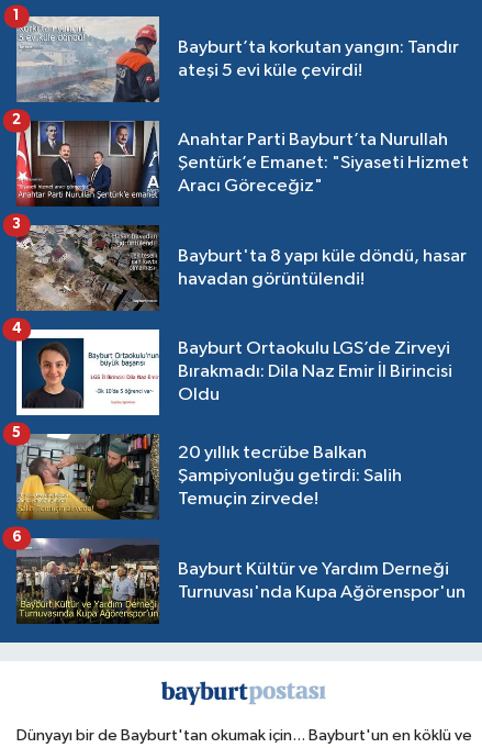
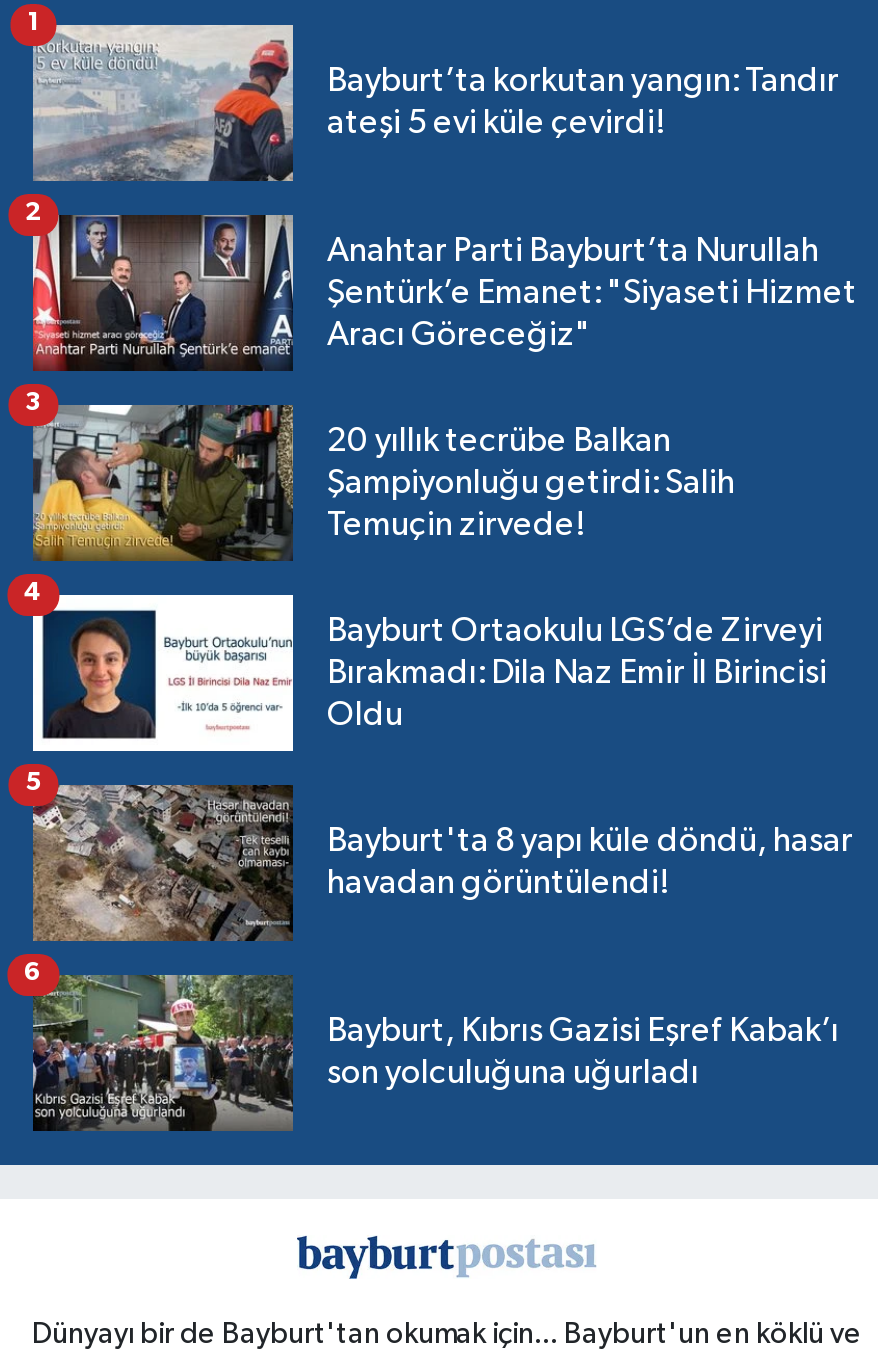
moved [16,224,467,312] -> [33,784,853,940]: [image] | Bayburt'ta 8 yapı küle döndü, hasar | havadan görüntülendi!
moved [16,433,402,520] -> [33,402,735,562]: [image] | 20 yıllık tecrübe Balkan | Şampiyonluğu getirdi: Salih | Temuçin zirvede!
[15,537,466,625] [image] | Bayburt Kültür ve Yardım Derneği | Turnuvası'nda Kupa Ağörenspor'un -> [31,974,839,1132] [image] | Bayburt, Kıbrıs Gazisi Eşref Kabak’ı | son yolculuğuna uğurladı

